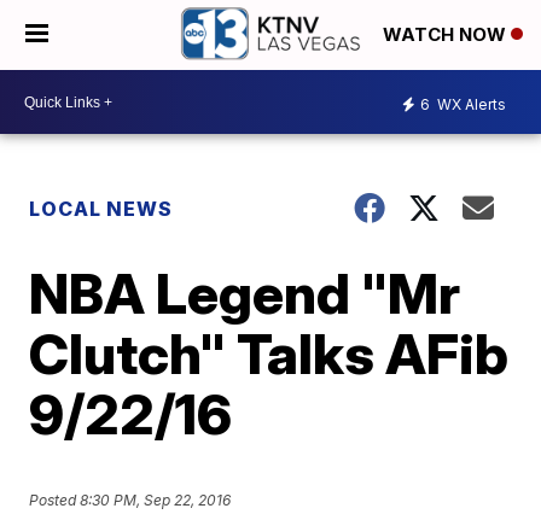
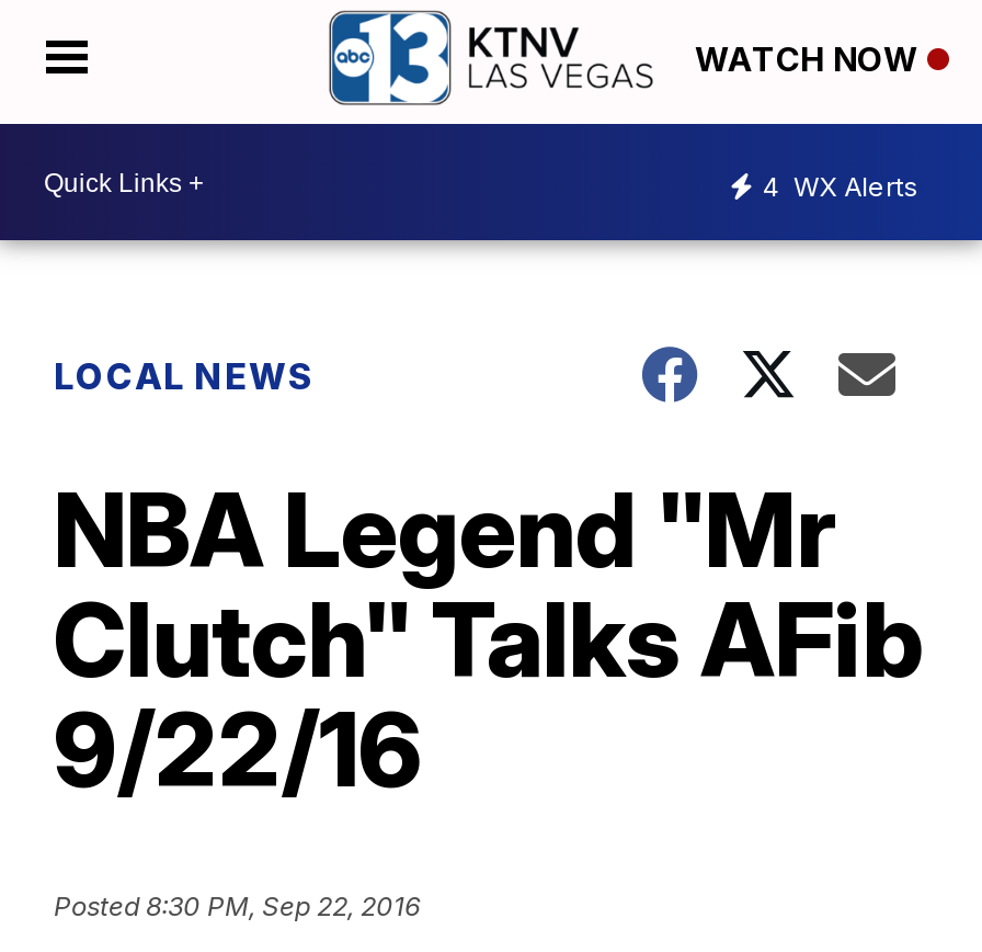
[420,95,506,113] 6 WX Alerts -> [763,169,918,202] 4 WX Alerts

